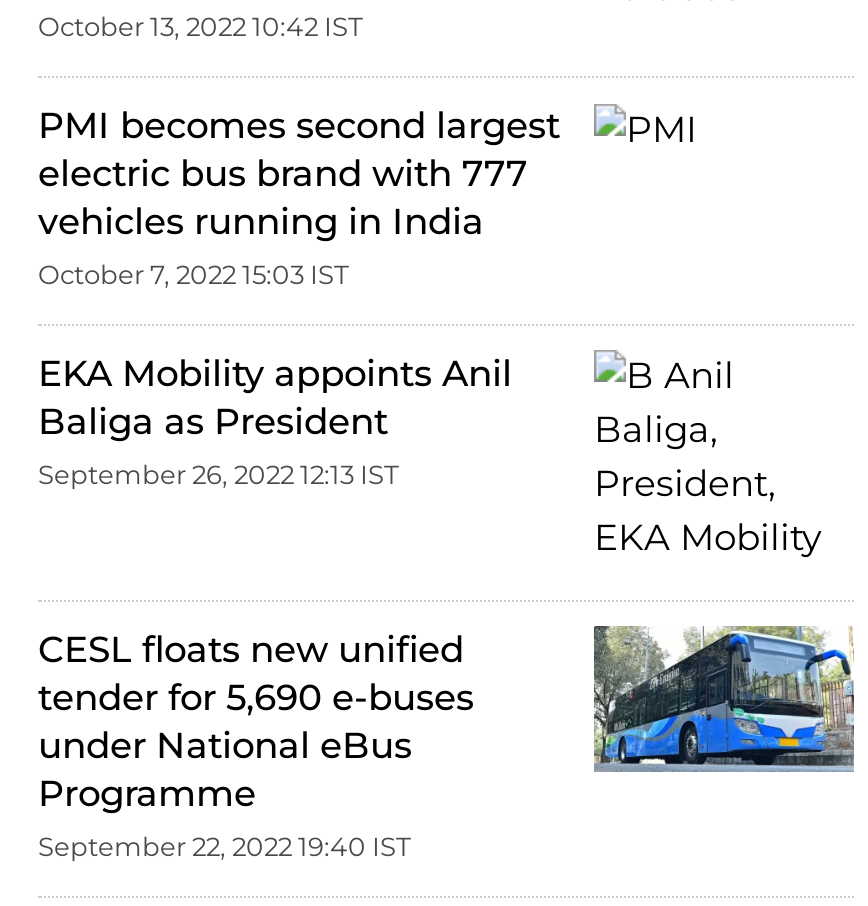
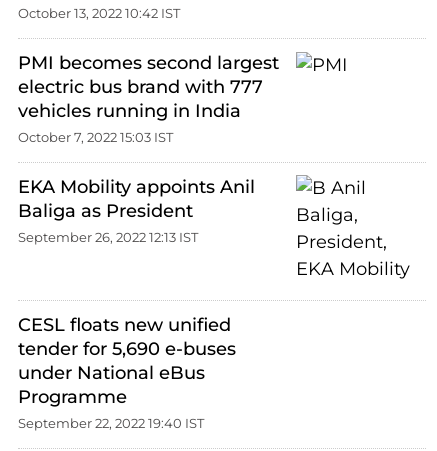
[592,624,856,774] [image] -> none

